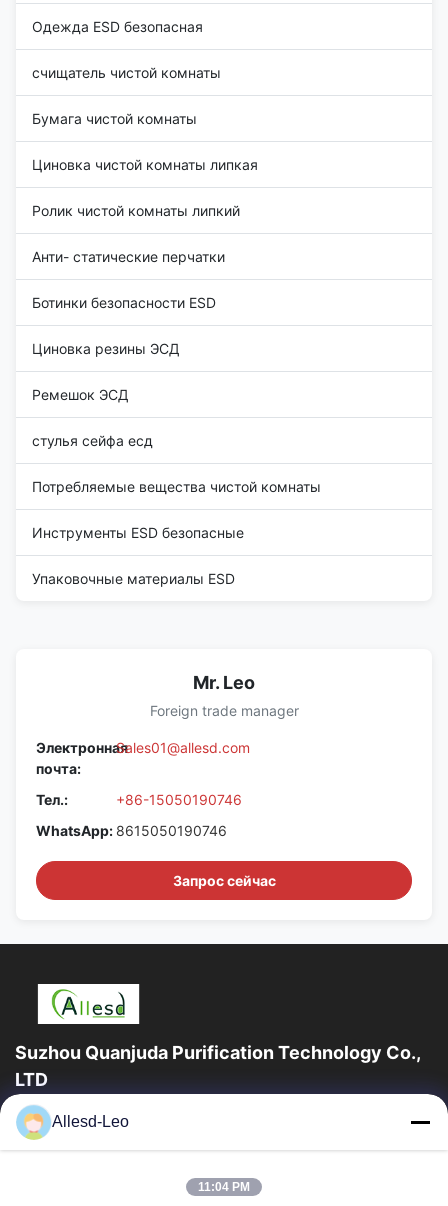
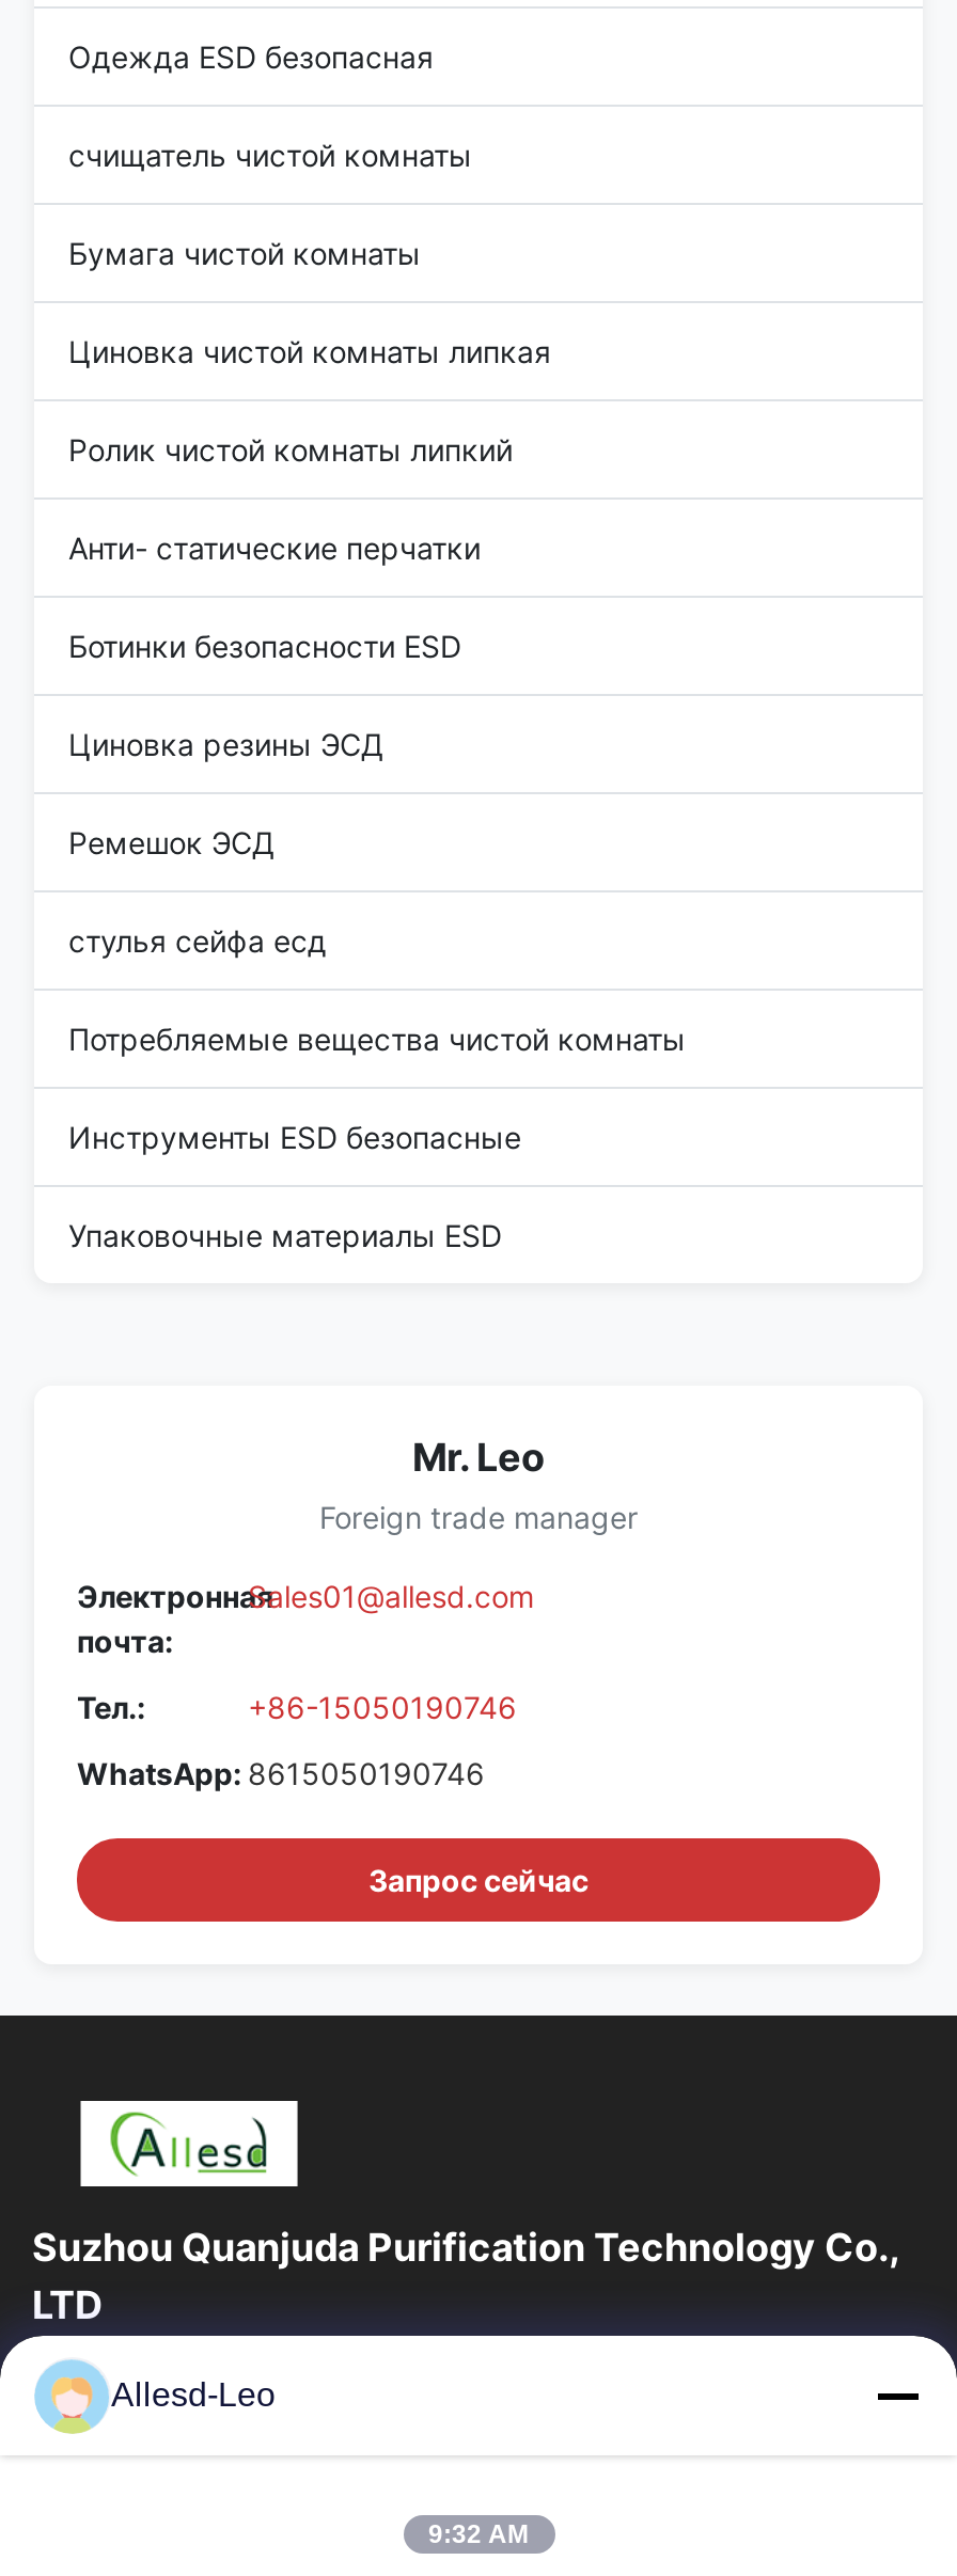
[198,1180,250,1194] 11:04 PM -> [428,2519,529,2549] 9:32 AM

